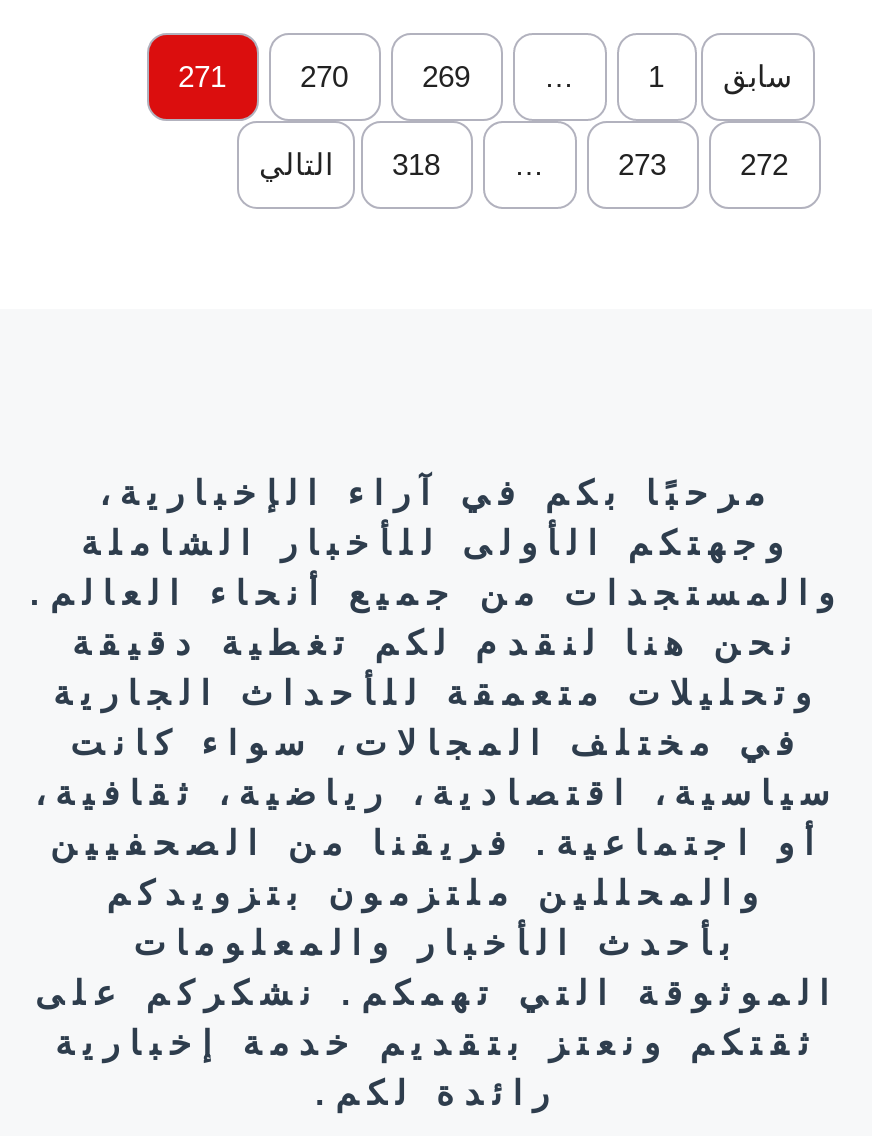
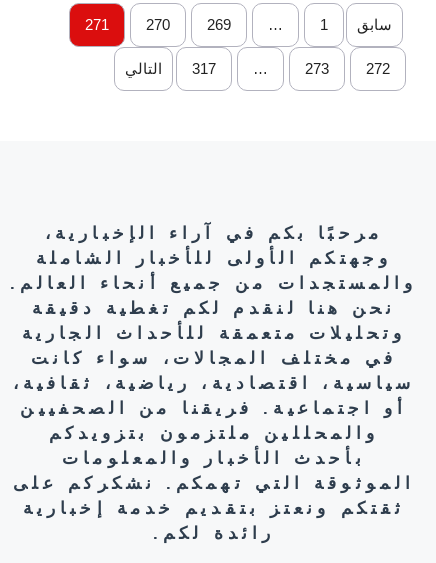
[259,147,440,181] 318 التالي -> [125,60,215,77] 317 التالي

